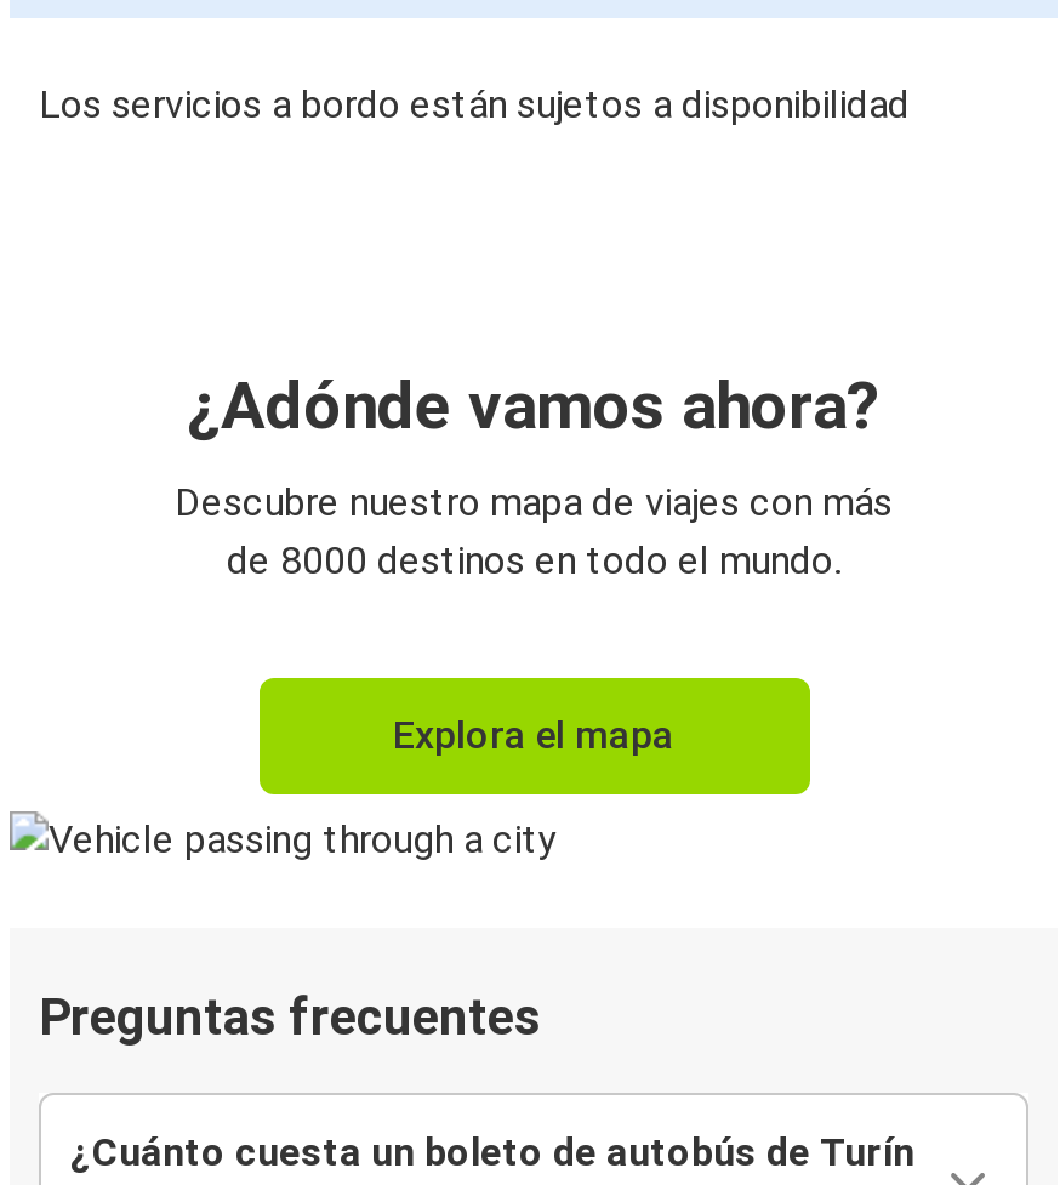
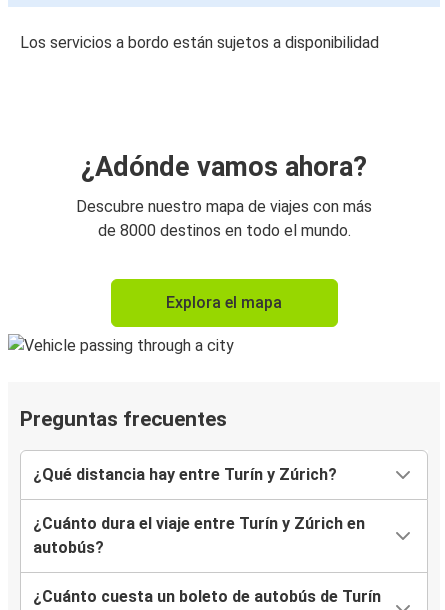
none -> [33,465,365,557] ¿Qué distancia hay entre Turín y Zúrich? | ¿Cuánto dura el viaje entre Turín y Zúrich en | autobús?

